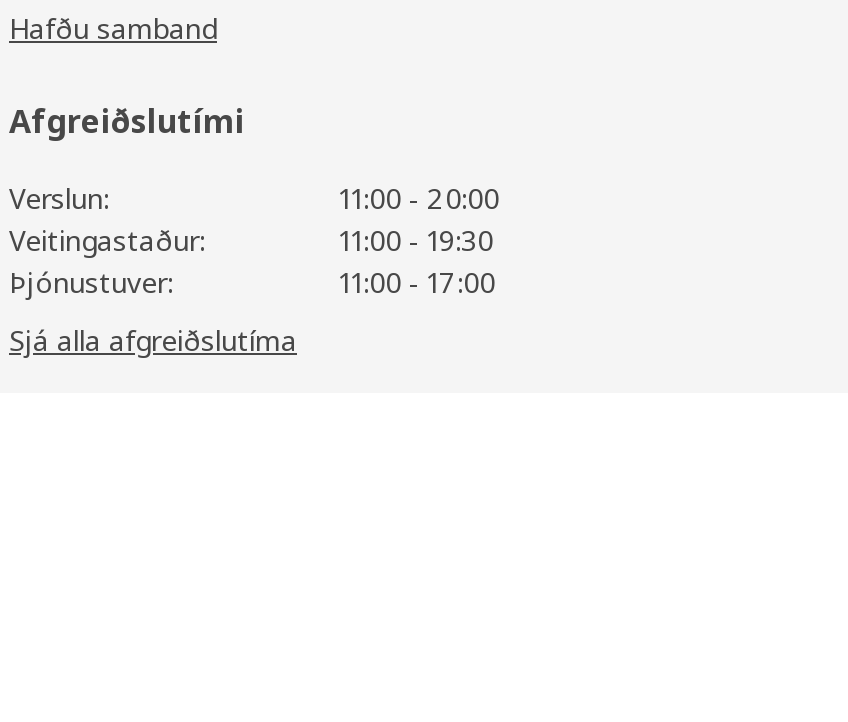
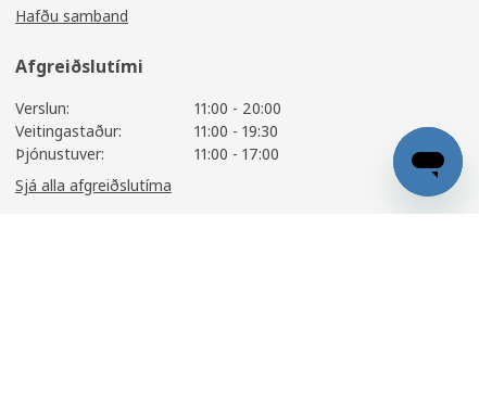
none -> [392,126,464,207] [image]

